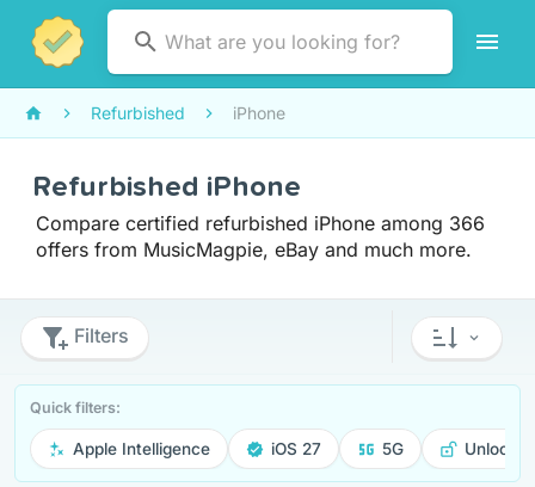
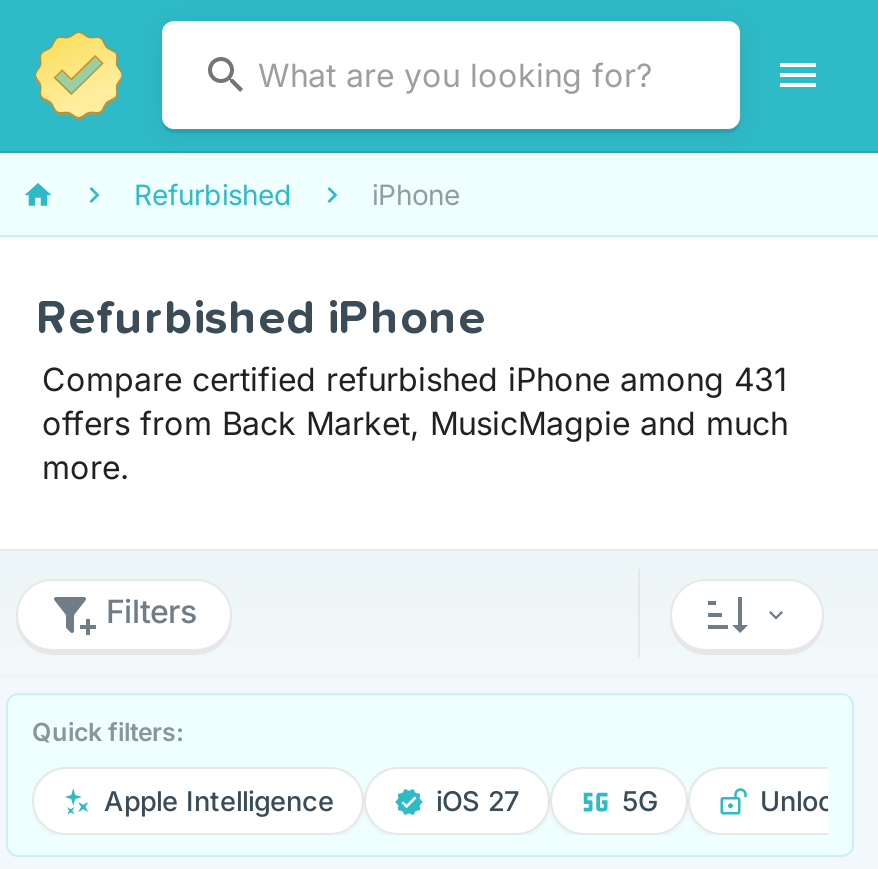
[36,211,485,261] Compare certified refurbished iPhone among 366 | offers from MusicMagpie, eBay and much more. -> [42,359,788,487] Compare certified refurbished iPhone among 431 | offers from Back Market, MusicMagpie and much | more.

